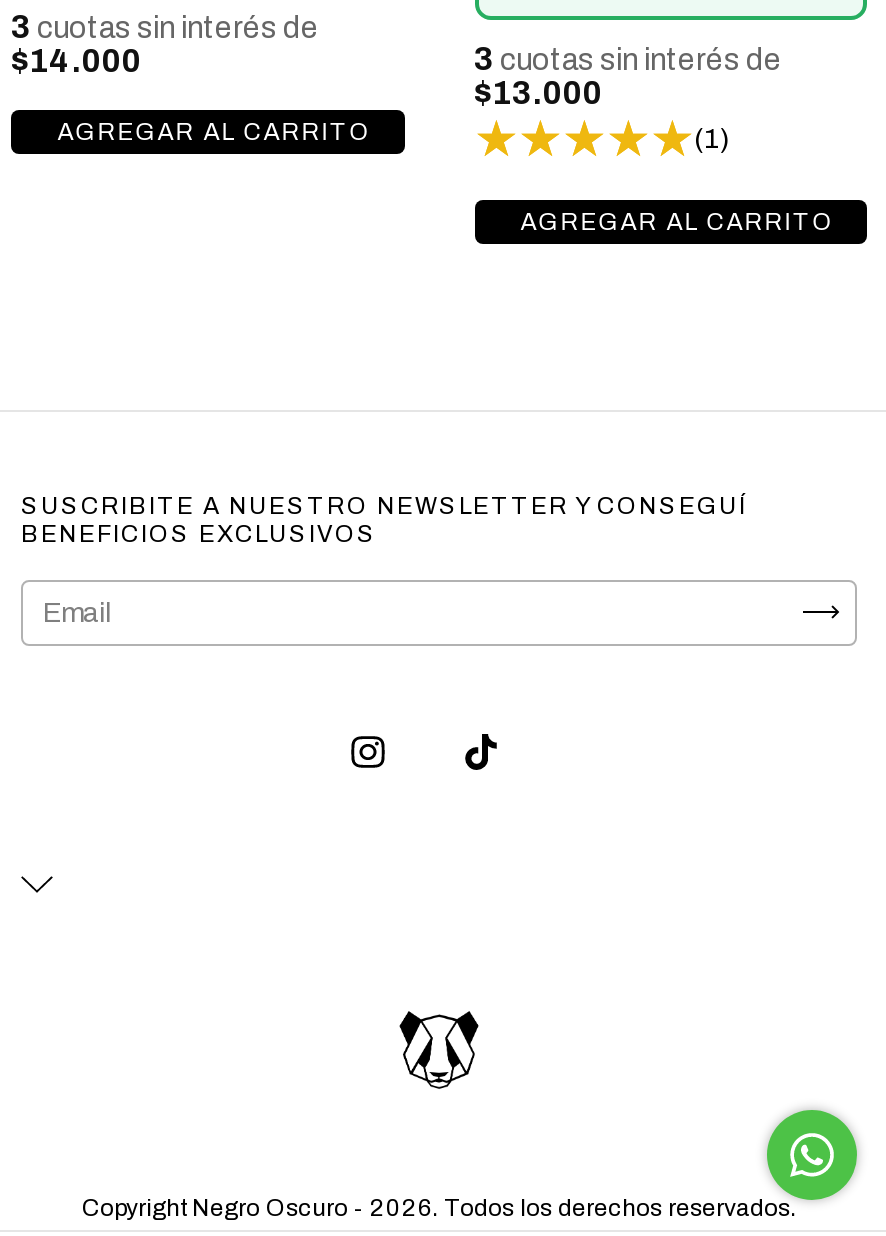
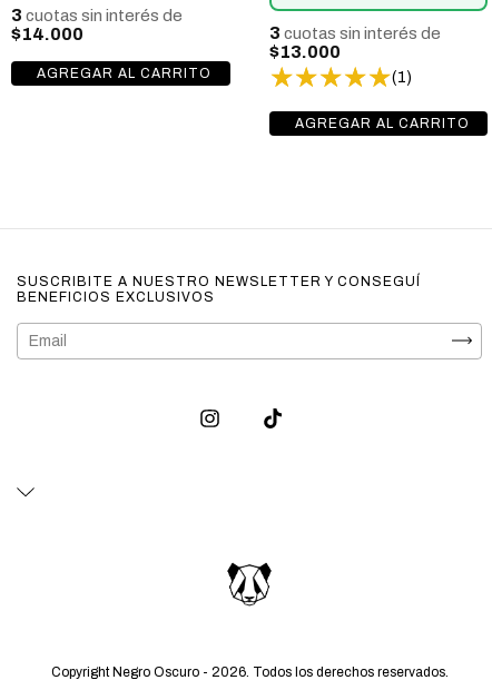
[765,1108,859,1202] [image] -> none

